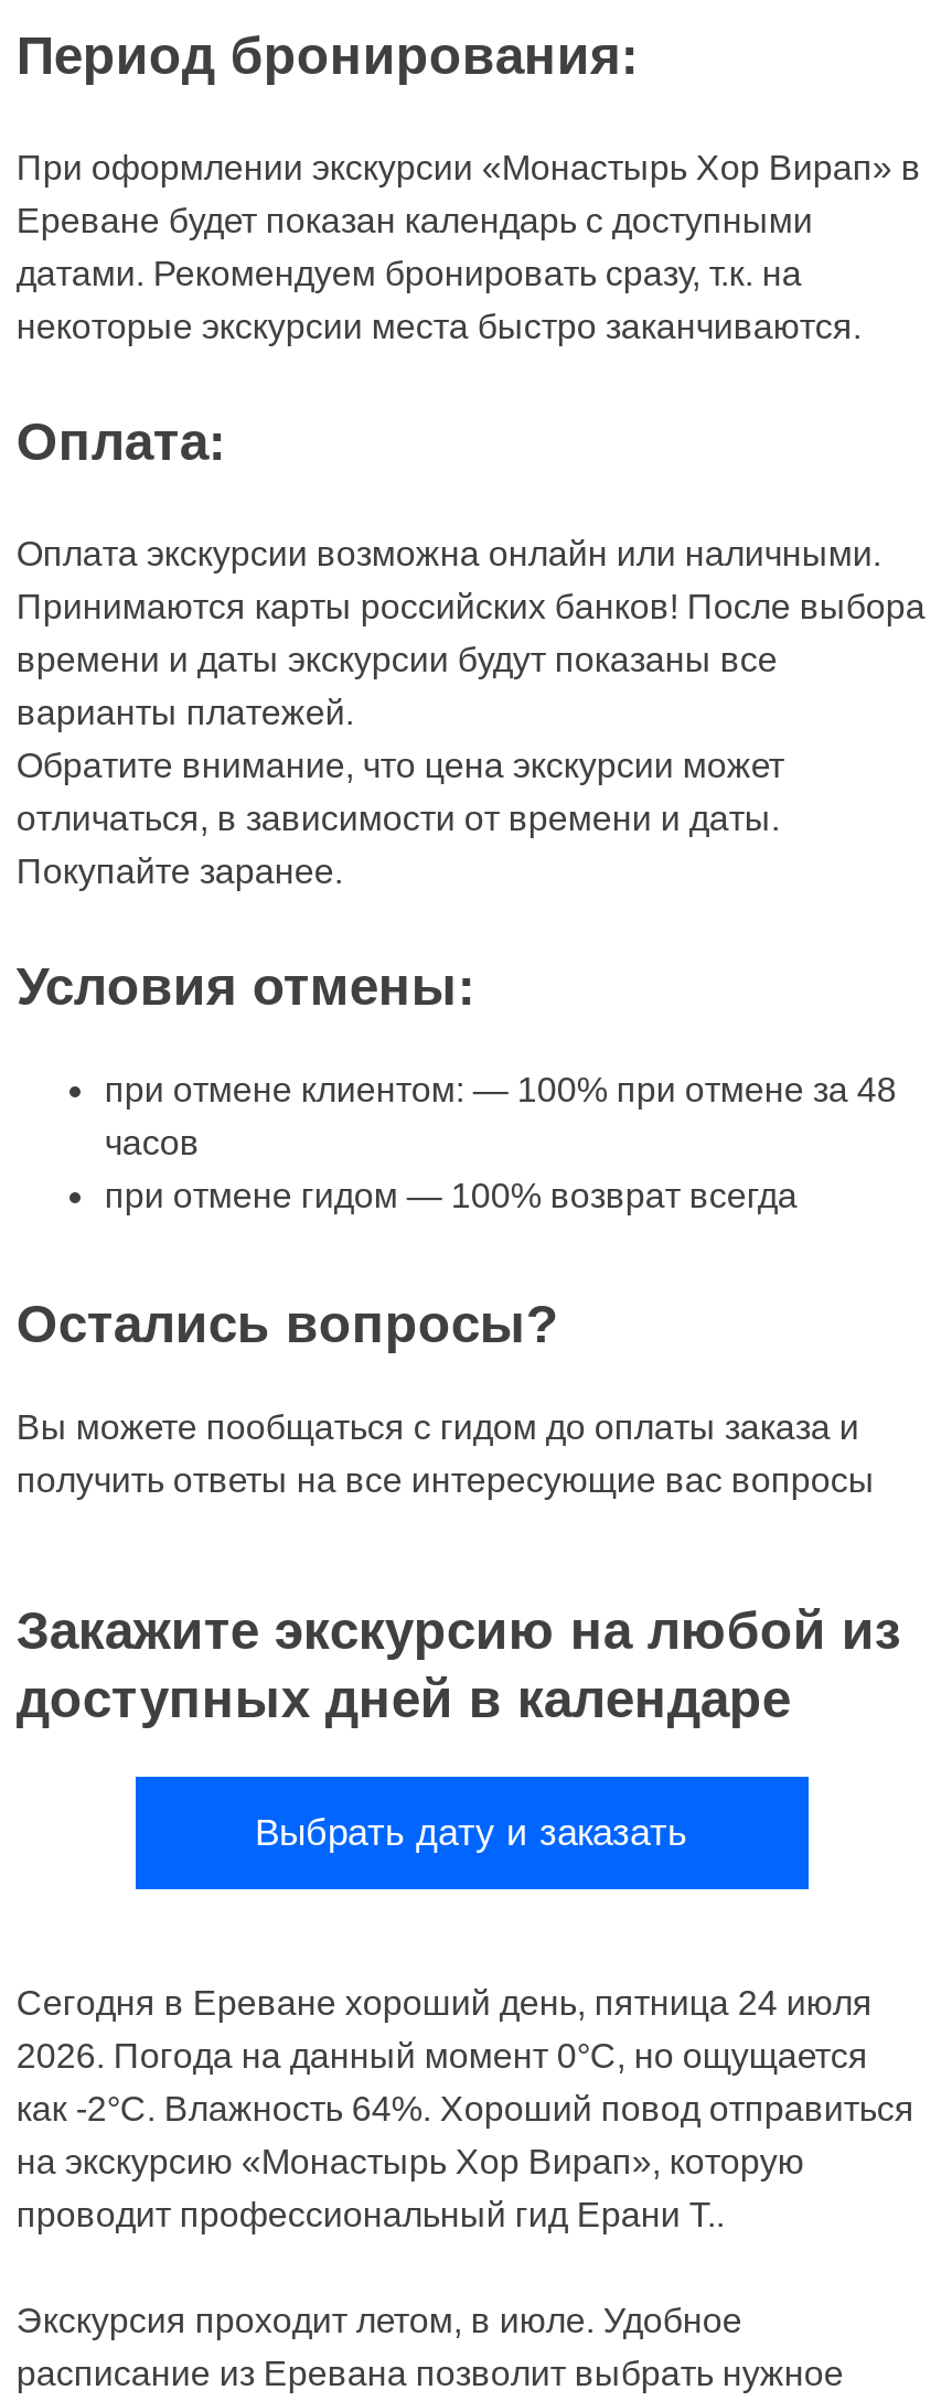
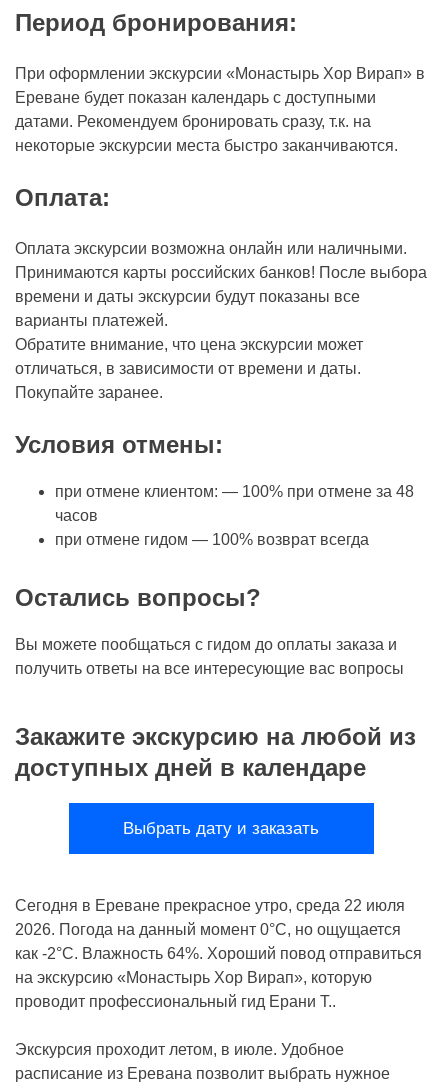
[16,1984,872,2021] Сегодня в Ереване хороший день, пятница 24 июля -> [15,897,405,914] Сегодня в Ереване прекрасное утро, среда 22 июля

